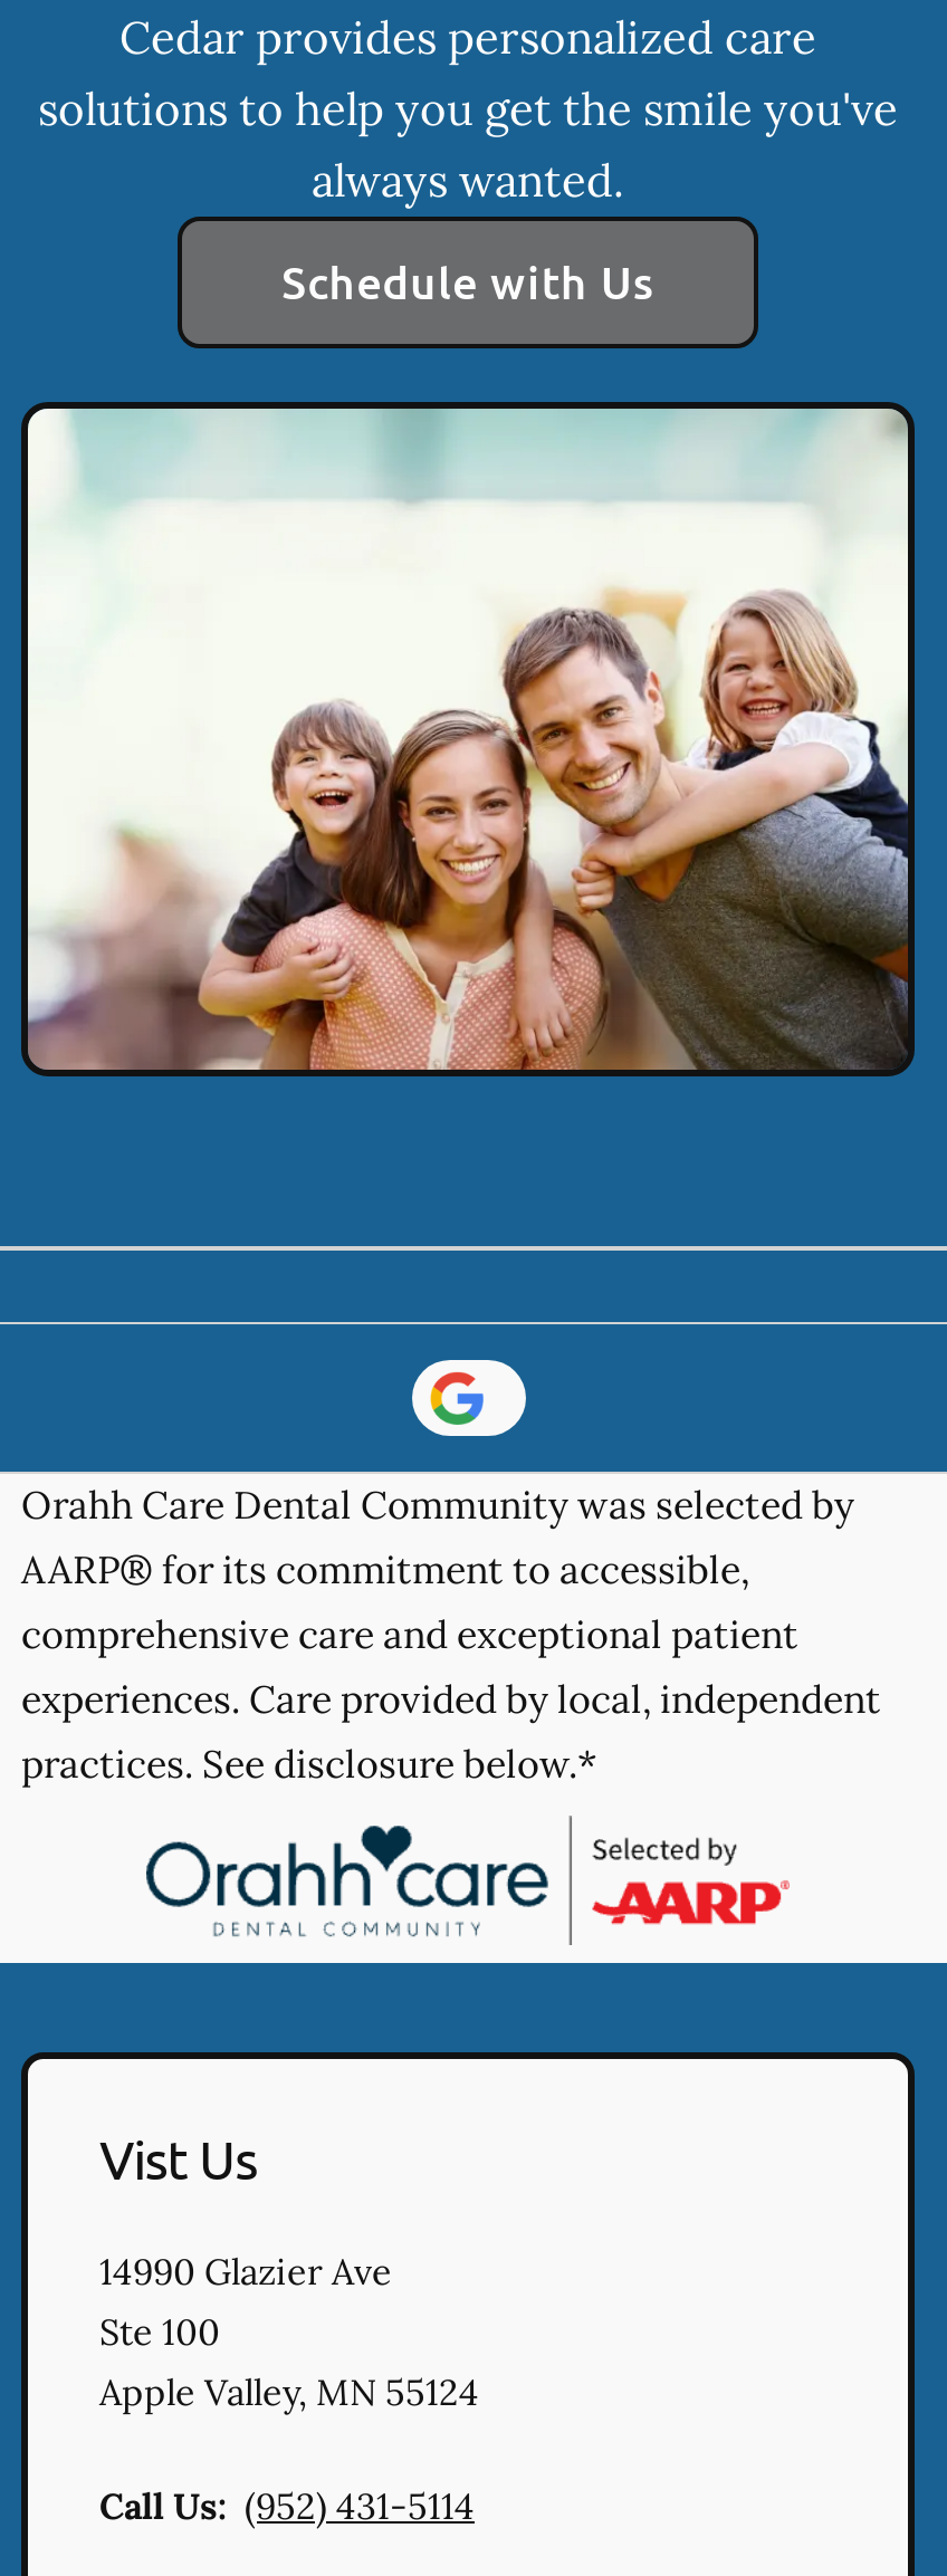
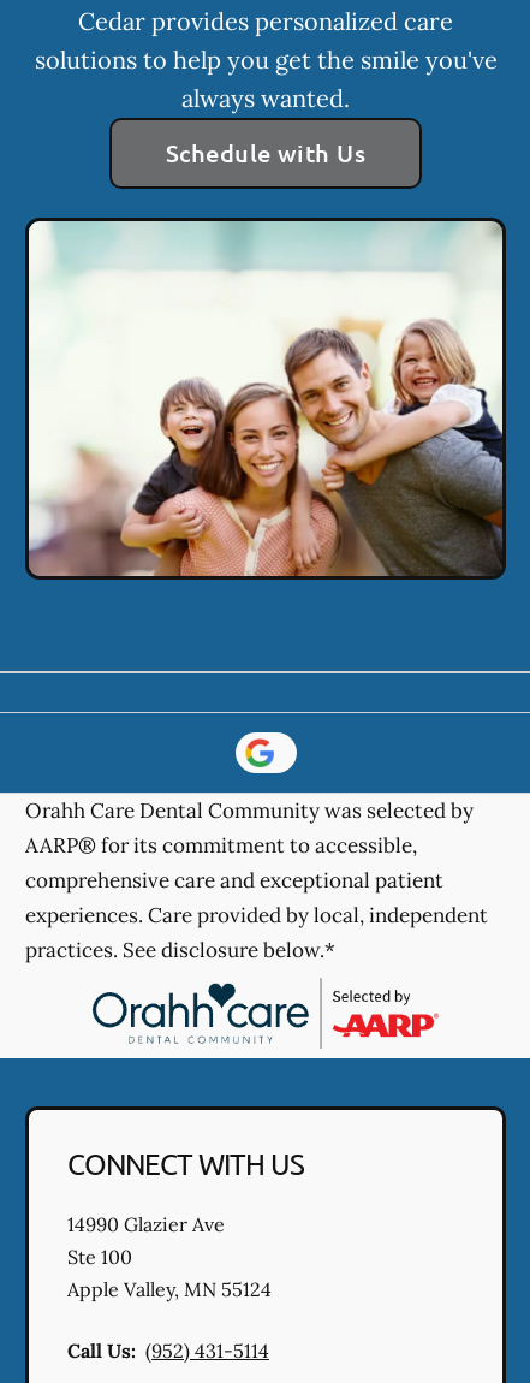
[99,2127,257,2191] Vist Us -> [67,1146,305,1181] CONNECT WITH US

